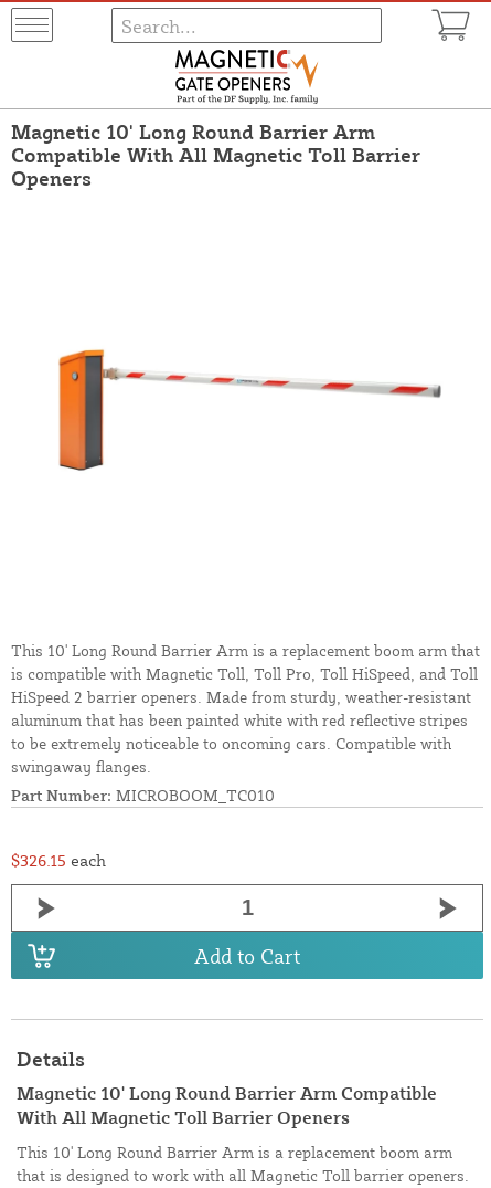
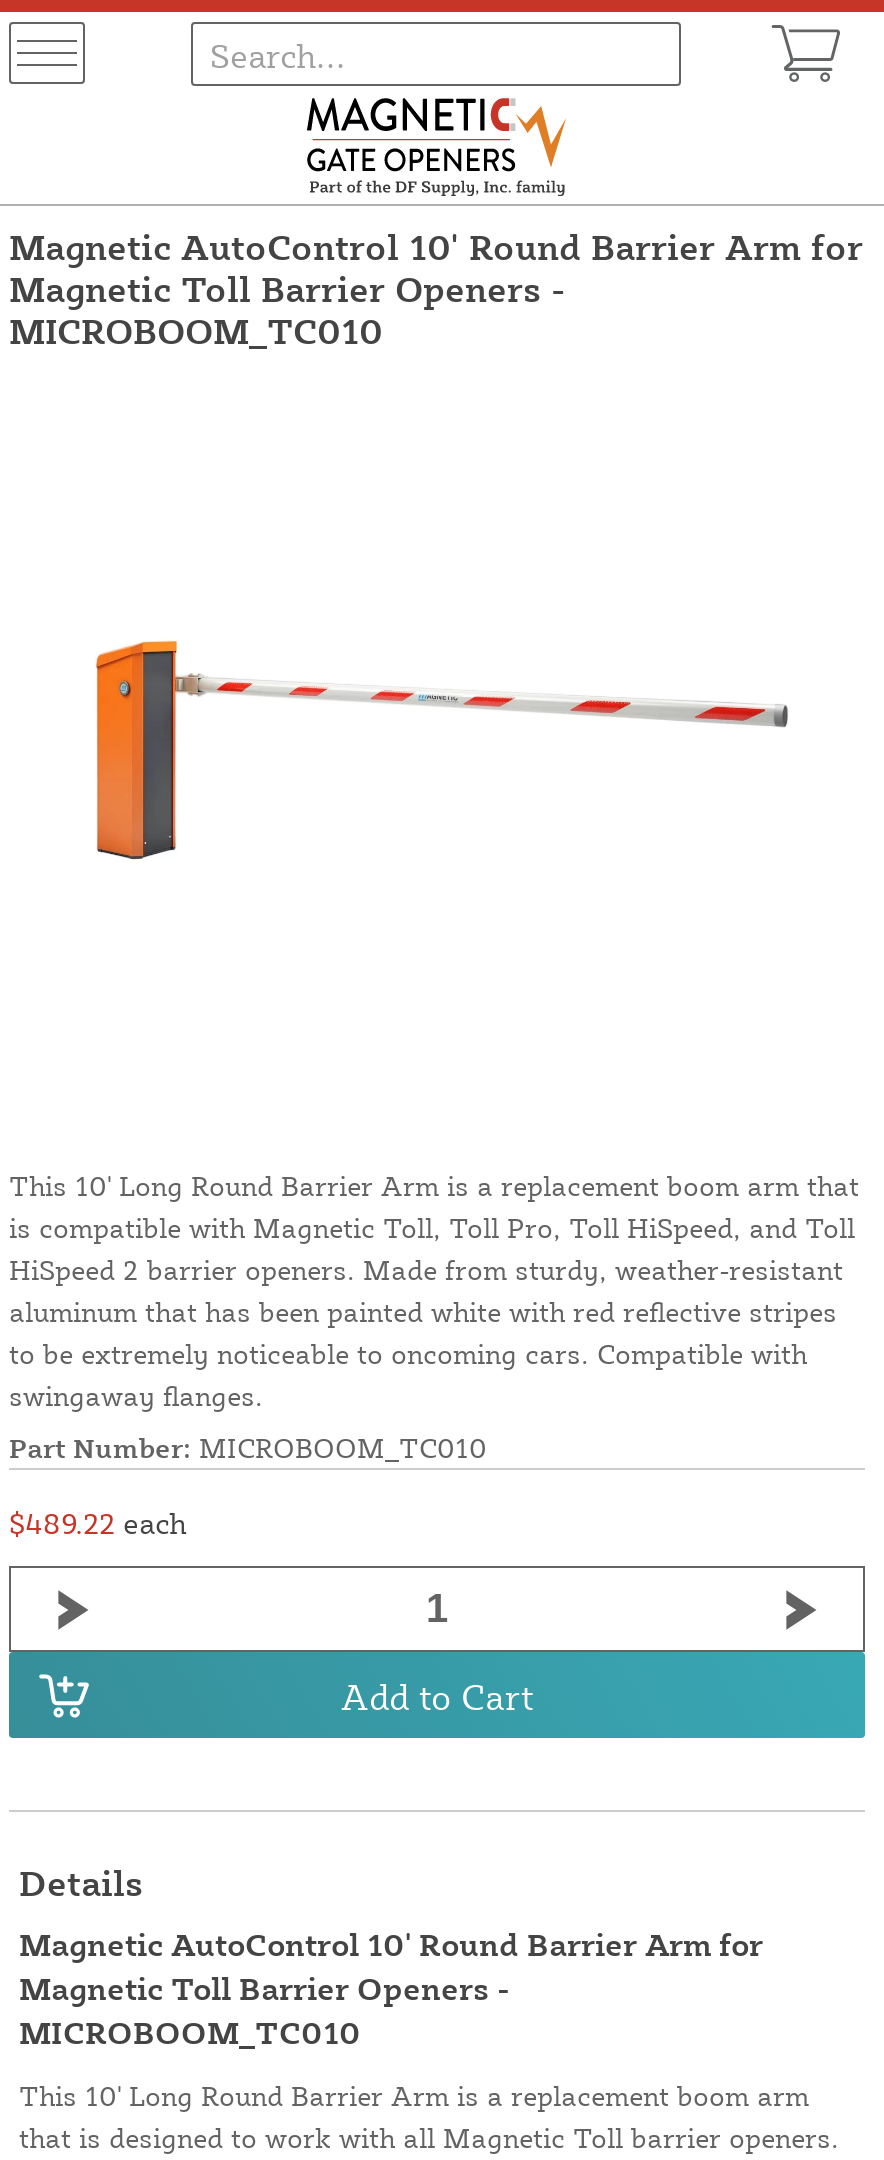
[11,119,420,190] Magnetic 10' Long Round Barrier Arm | Compatible With All Magnetic Toll Barrier | Openers -> [9,224,863,352] Magnetic AutoControl 10' Round Barrier Arm for | Magnetic Toll Barrier Openers - | MICROBOOM_TC010
[11,850,106,871] $326.15 each -> [9,1505,187,1543] $489.22 each
moved [17,944,300,1071] -> [19,1674,533,1905]: Add to Cart | Details
[17,1082,437,1129] Magnetic 10' Long Round Barrier Arm Compatible | With All Magnetic Toll Barrier Openers -> [19,1925,763,2053] Magnetic AutoControl 10' Round Barrier Arm for | Magnetic Toll Barrier Openers - | MICROBOOM_TC010

